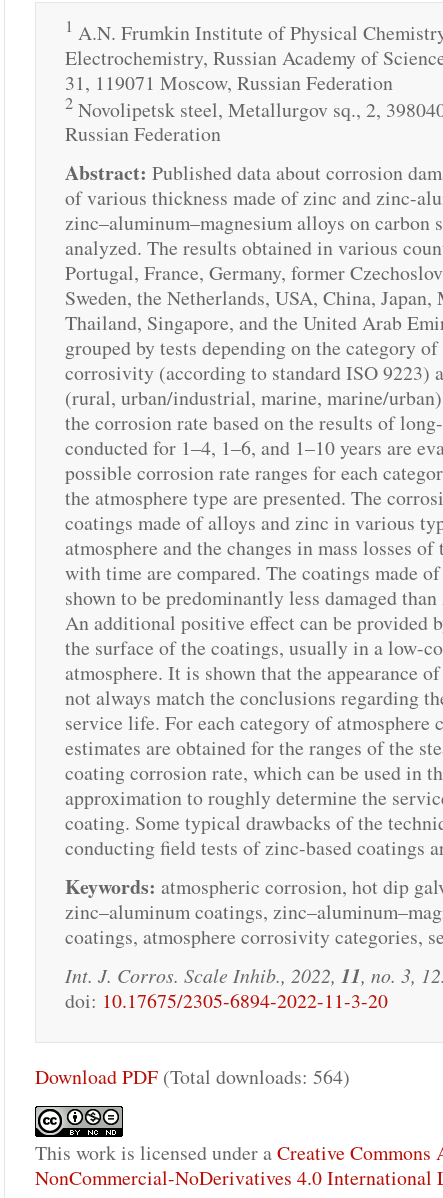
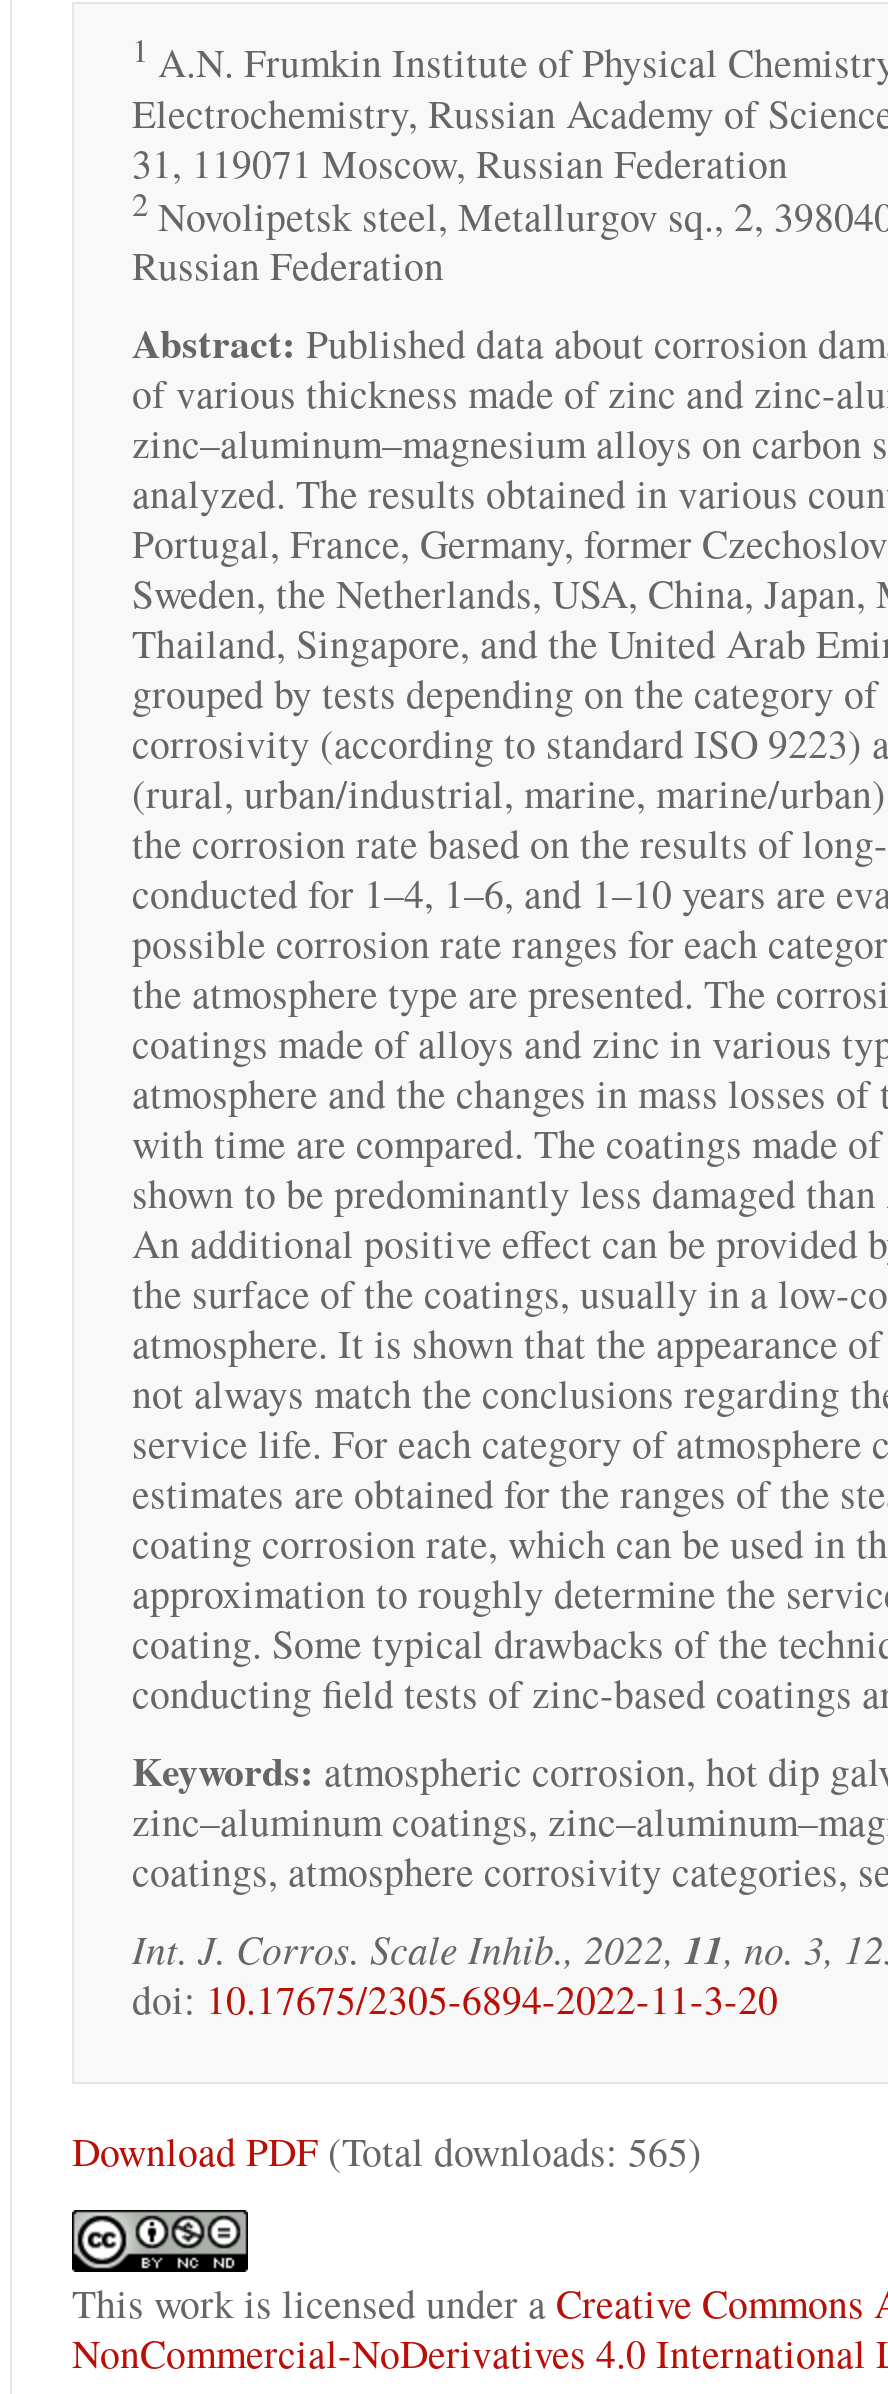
[35,1063,350,1090] Download PDF (Total downloads: 564) -> [72,2125,702,2179] Download PDF (Total downloads: 565)

